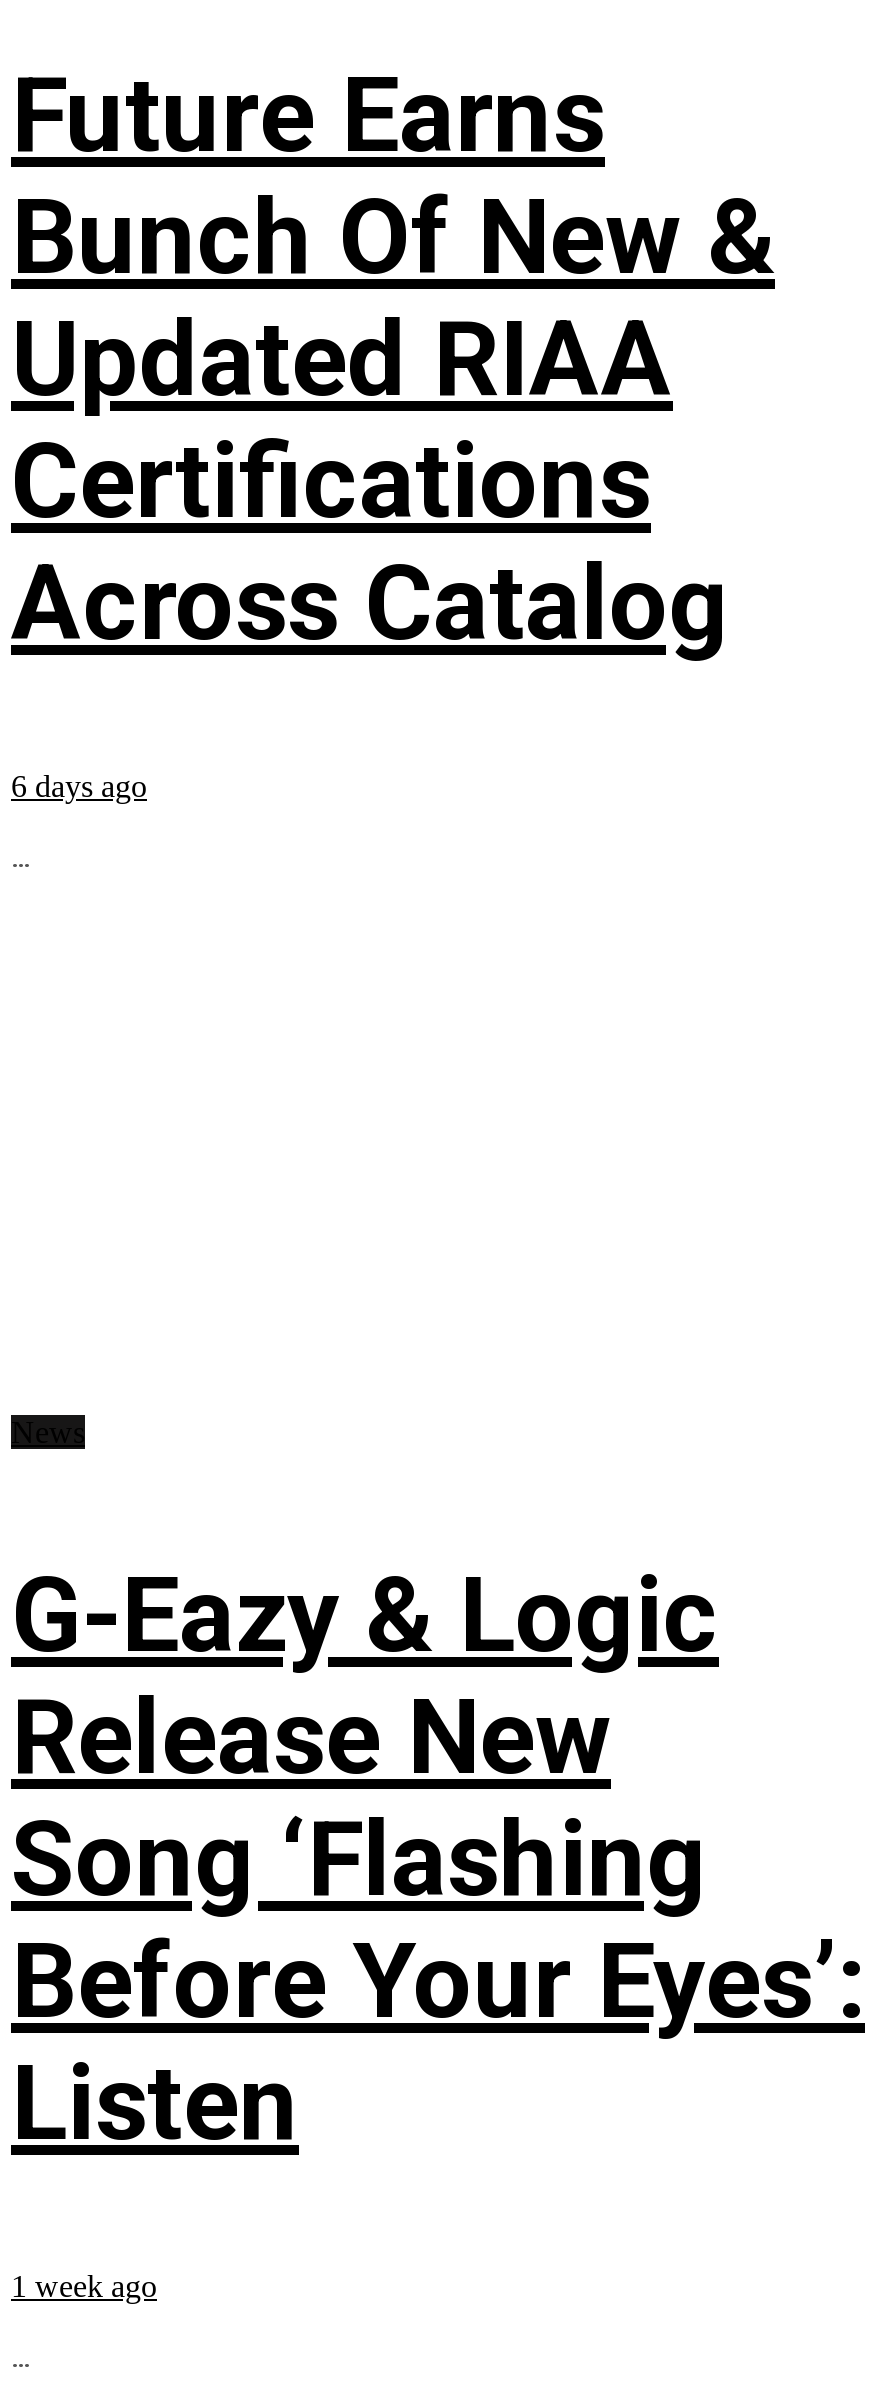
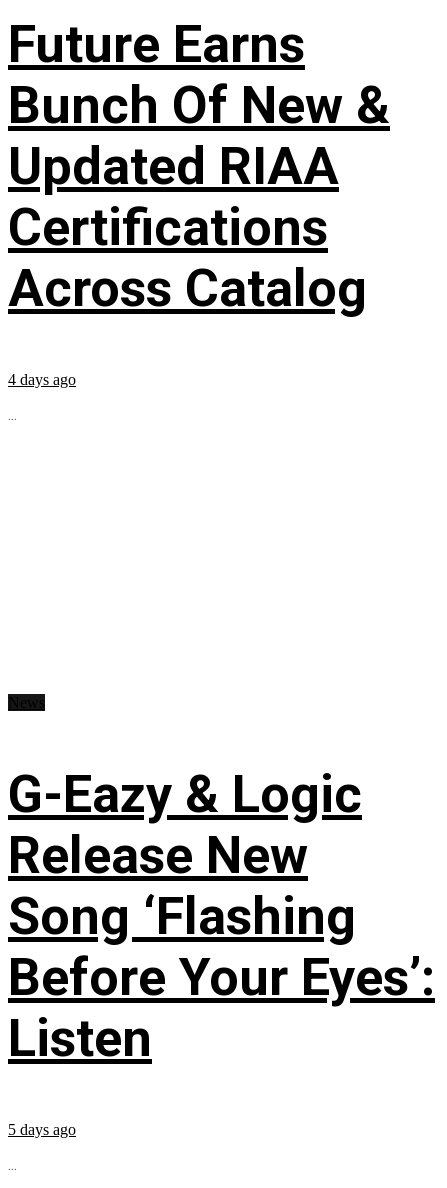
[11,769,147,803] 6 days ago -> [8,371,76,388] 4 days ago
[11,2269,157,2303] 1 week ago -> [8,1121,76,1138] 5 days ago

